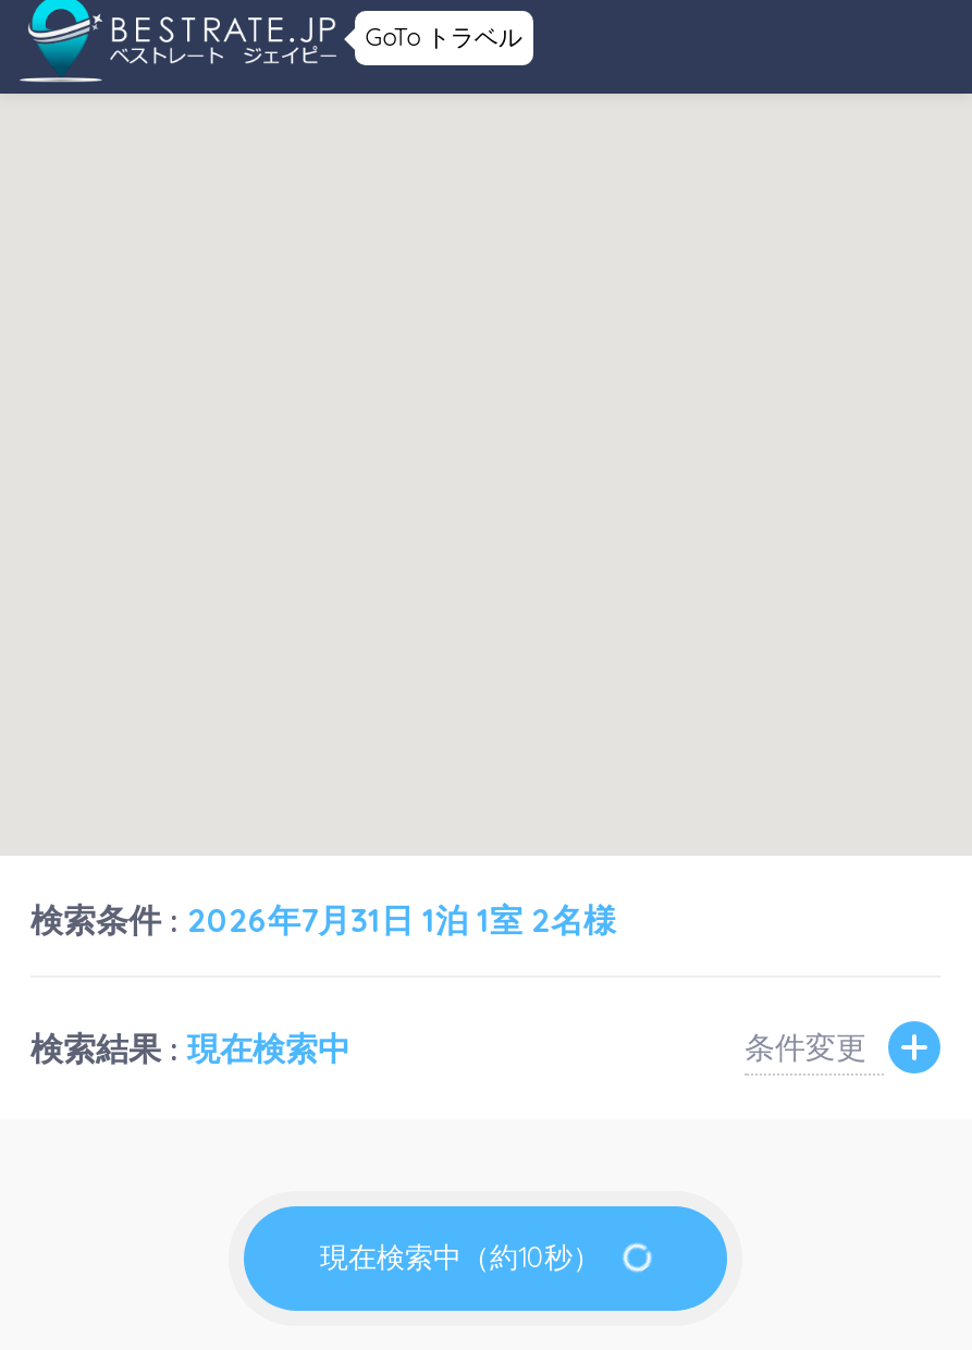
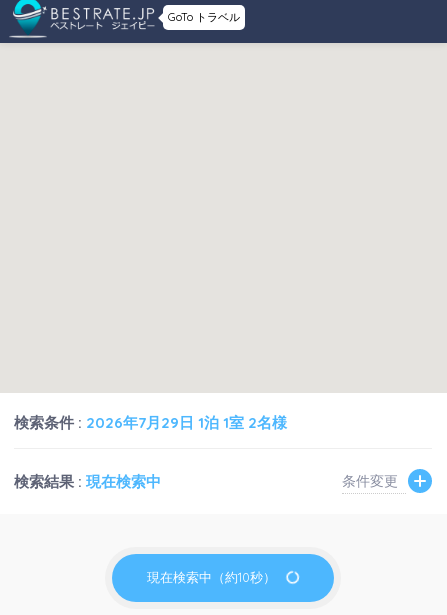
[30,899,616,941] 検索条件 : 2026年7月31日 1泊 1室 2名様 -> [14,413,287,432] 検索条件 : 2026年7月29日 1泊 1室 2名様

